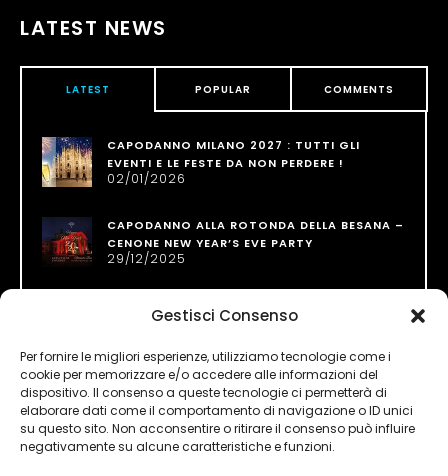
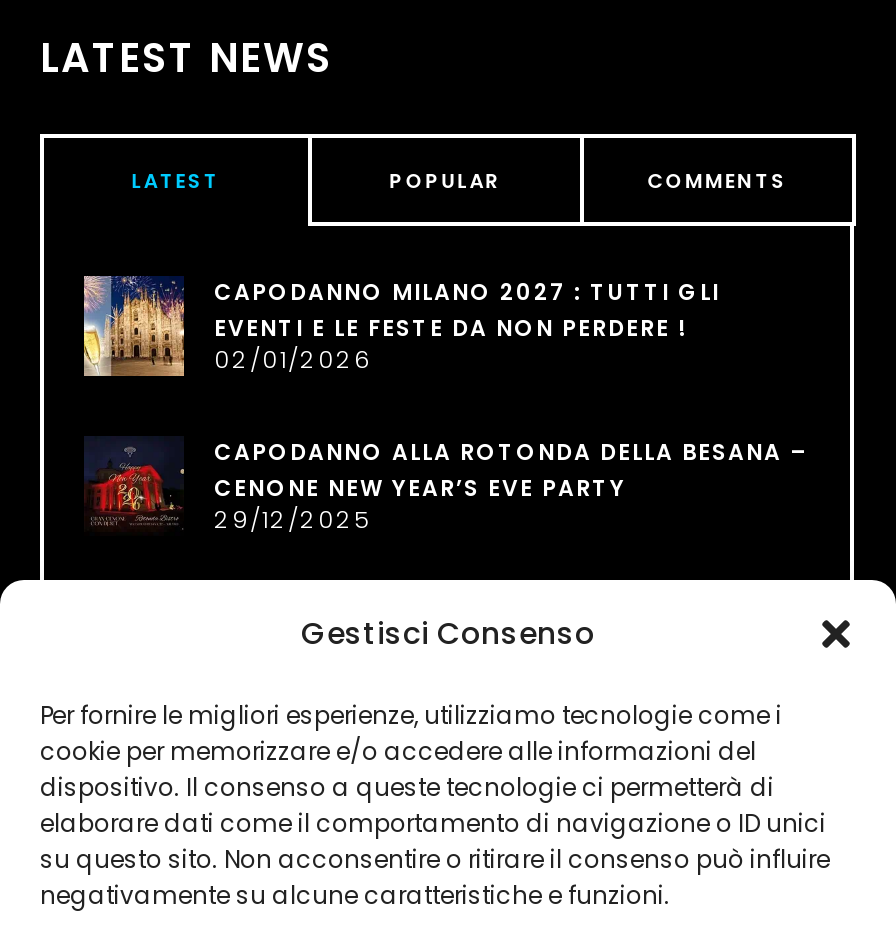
[43,222,89,260] [image] -> [88,446,184,524] [image]

